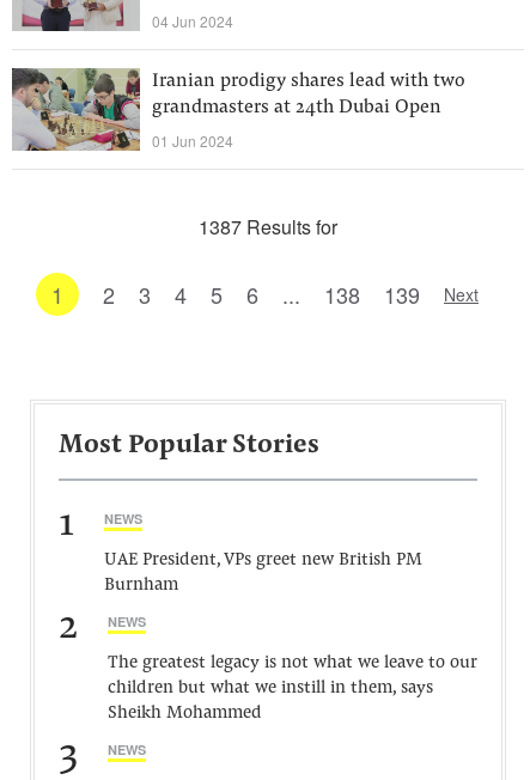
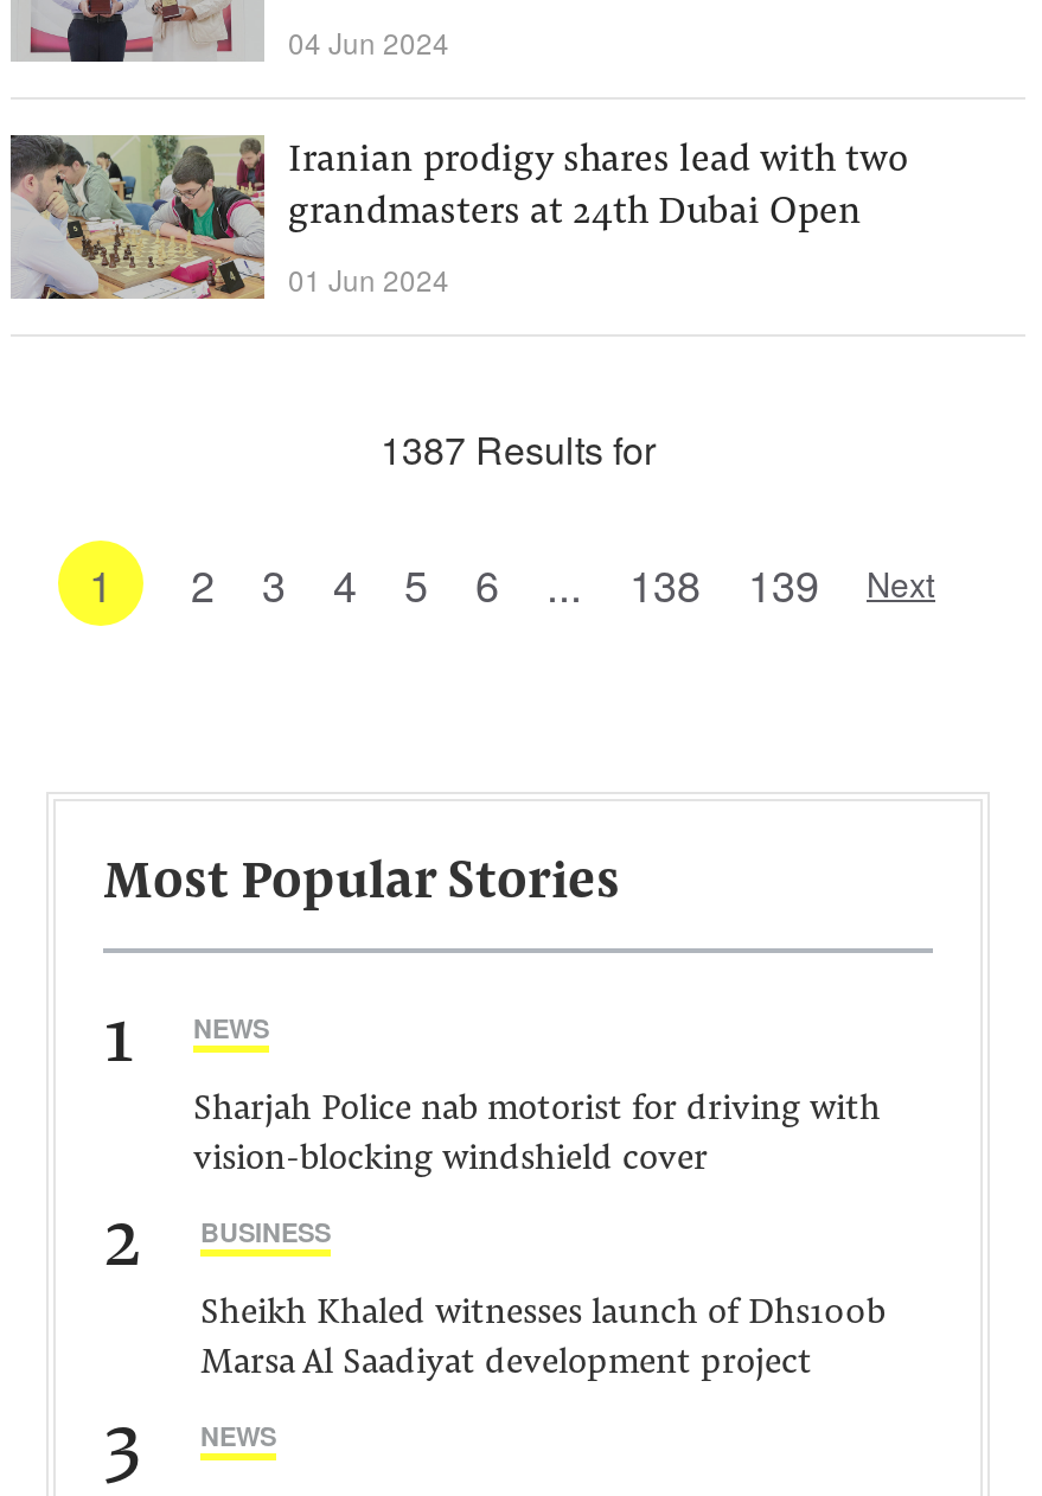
[104,552,422,595] UAE President, VPs greet new British PM | Burnham -> [193,1093,881,1178] Sharjah Police nab motorist for driving with | vision-blocking windshield cover
[108,613,146,630] NEWS -> [200,1214,331,1249] BUSINESS
[108,654,477,723] The greatest legacy is not what we leave to our | children but what we instill in them, says | Sheikh Mohammed -> [200,1297,886,1382] Sheikh Khaled witnesses launch of Dhs100b | Marsa Al Saadiyat development project

